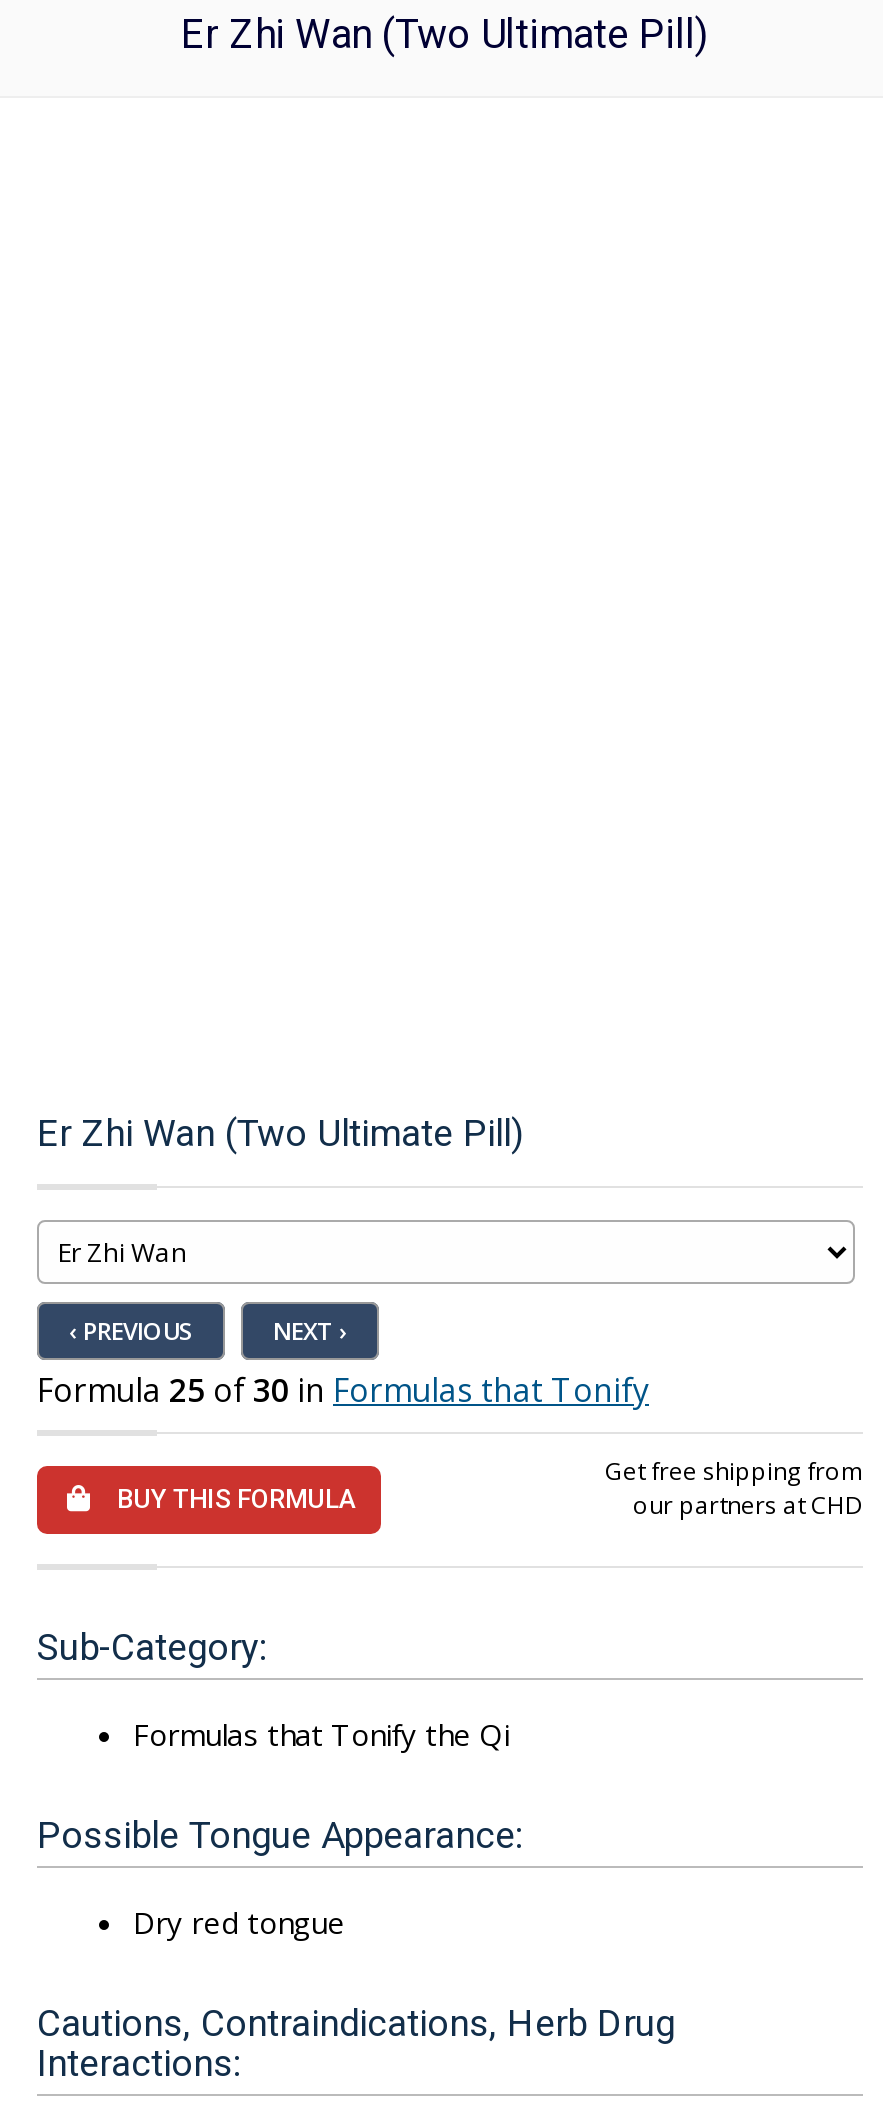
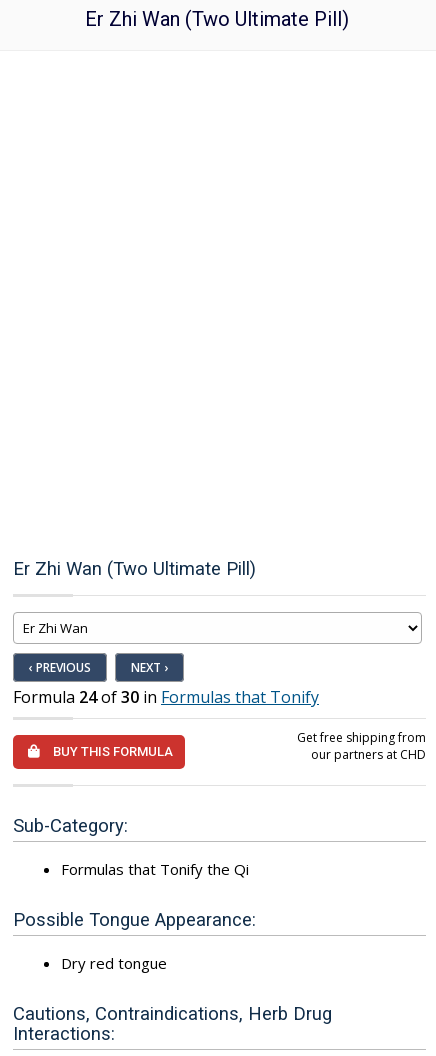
[37,1368,649,1412] Formula 25 of 30 in Formulas that Tonify -> [13,686,319,708] Formula 24 of 30 in Formulas that Tonify

